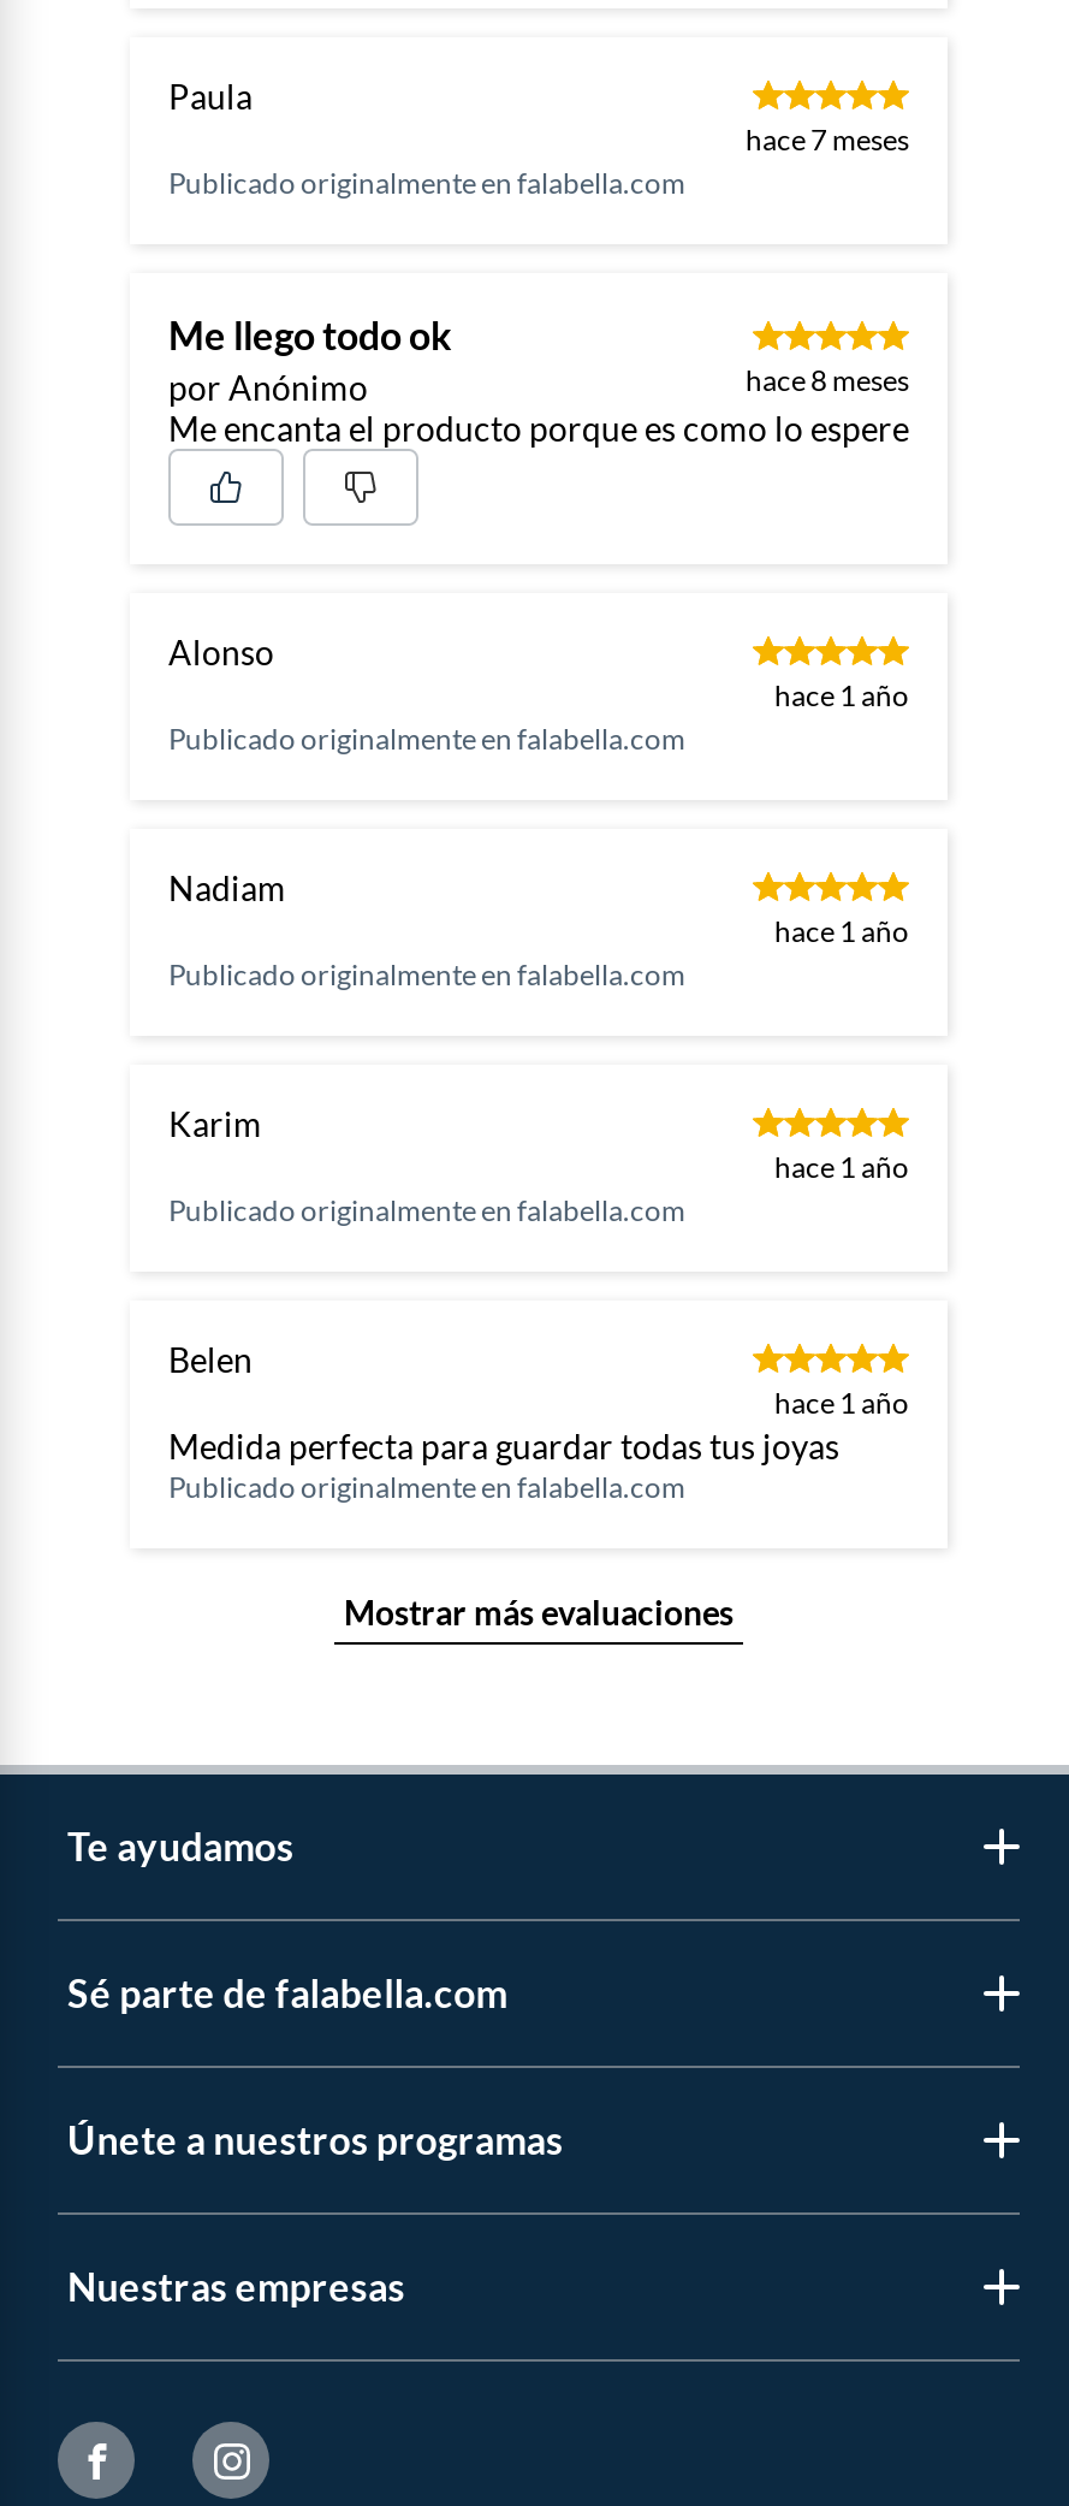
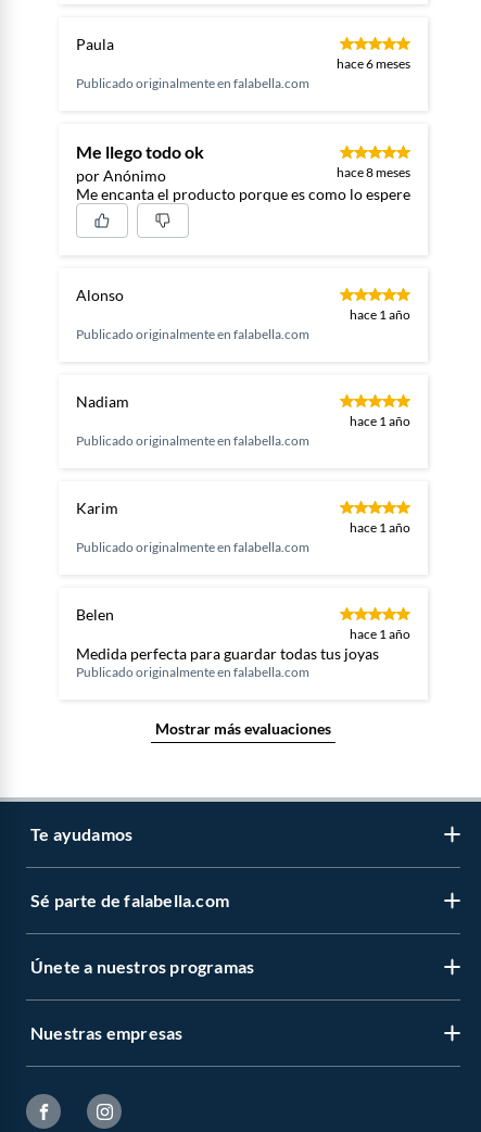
[746,122,909,158] hace 7 meses -> [337,55,410,72] hace 6 meses

